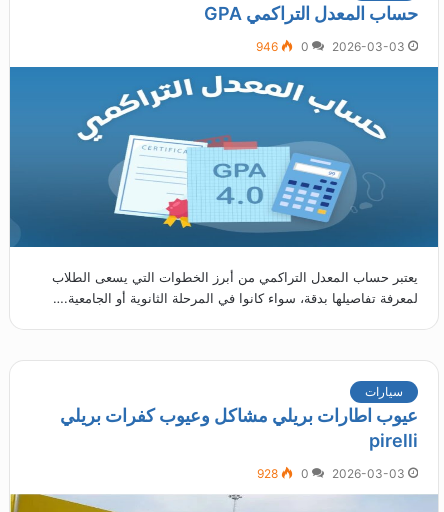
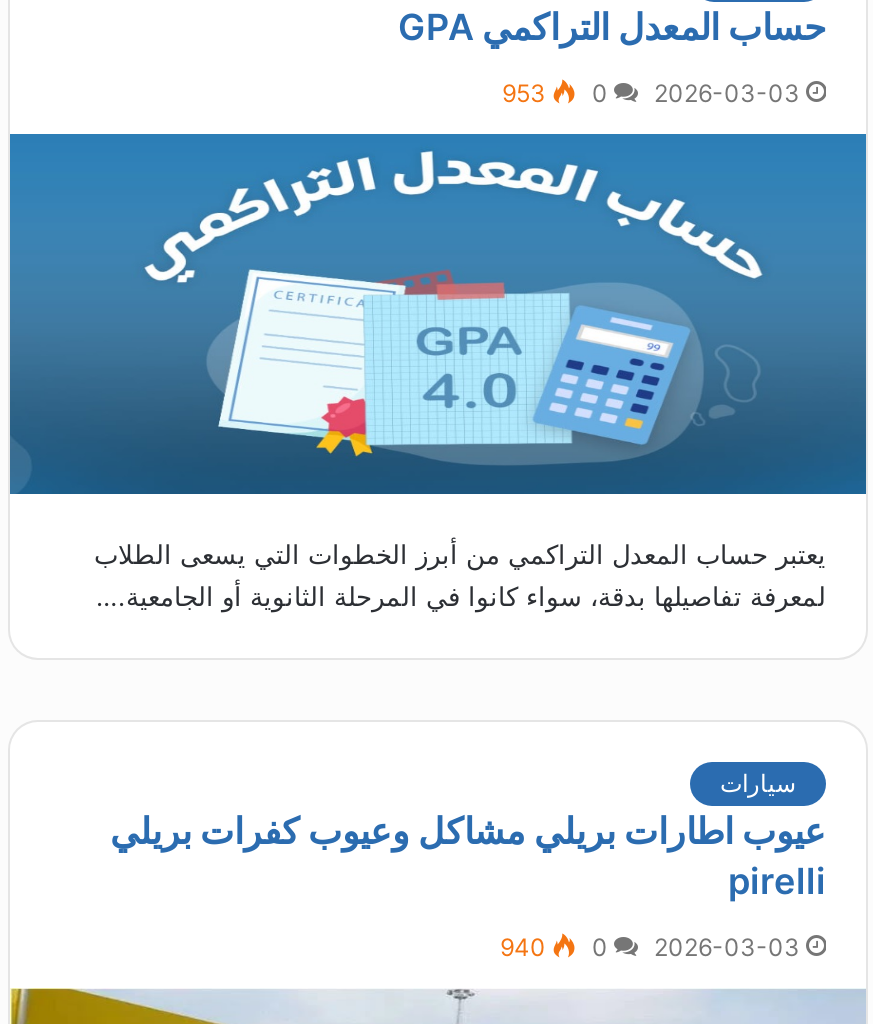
[256,39,405,54] 946 0 2026-03-03 -> [502,78,800,108] 953 0 2026-03-03
[257,466,405,481] 928 0 2026-03-03 -> [500,932,800,962] 940 0 2026-03-03

